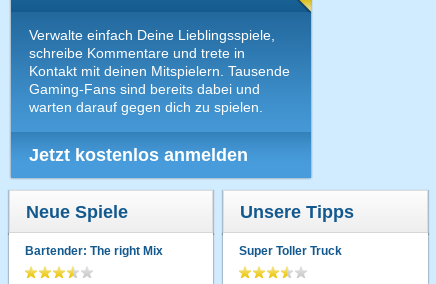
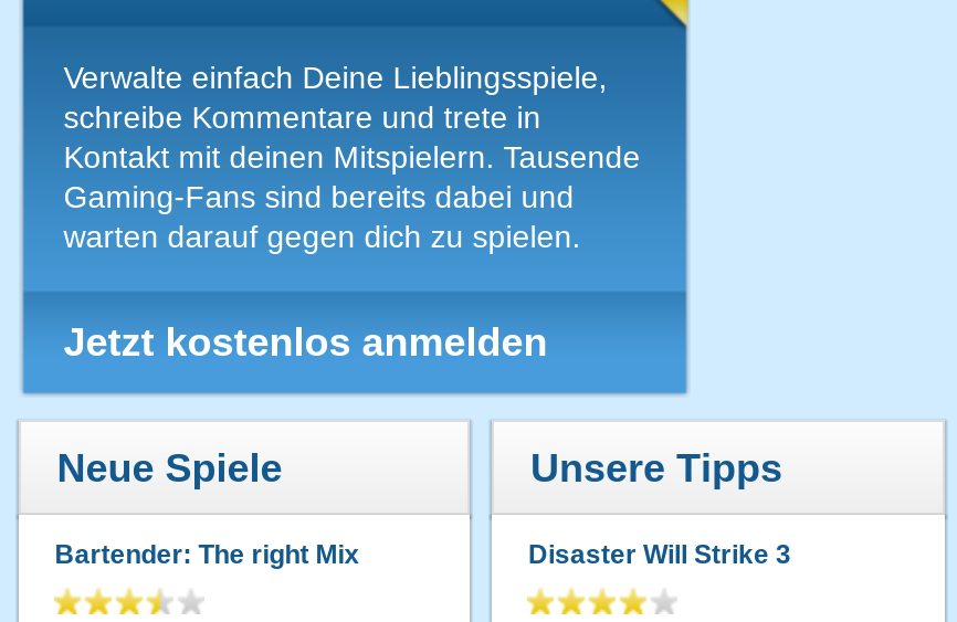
[239,244,342,258] Super Toller Truck -> [528,539,791,570] Disaster Will Strike 3

